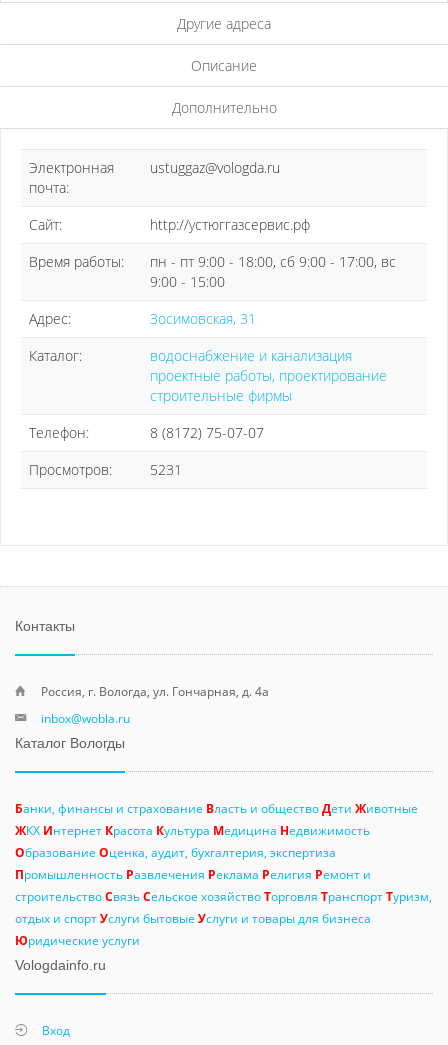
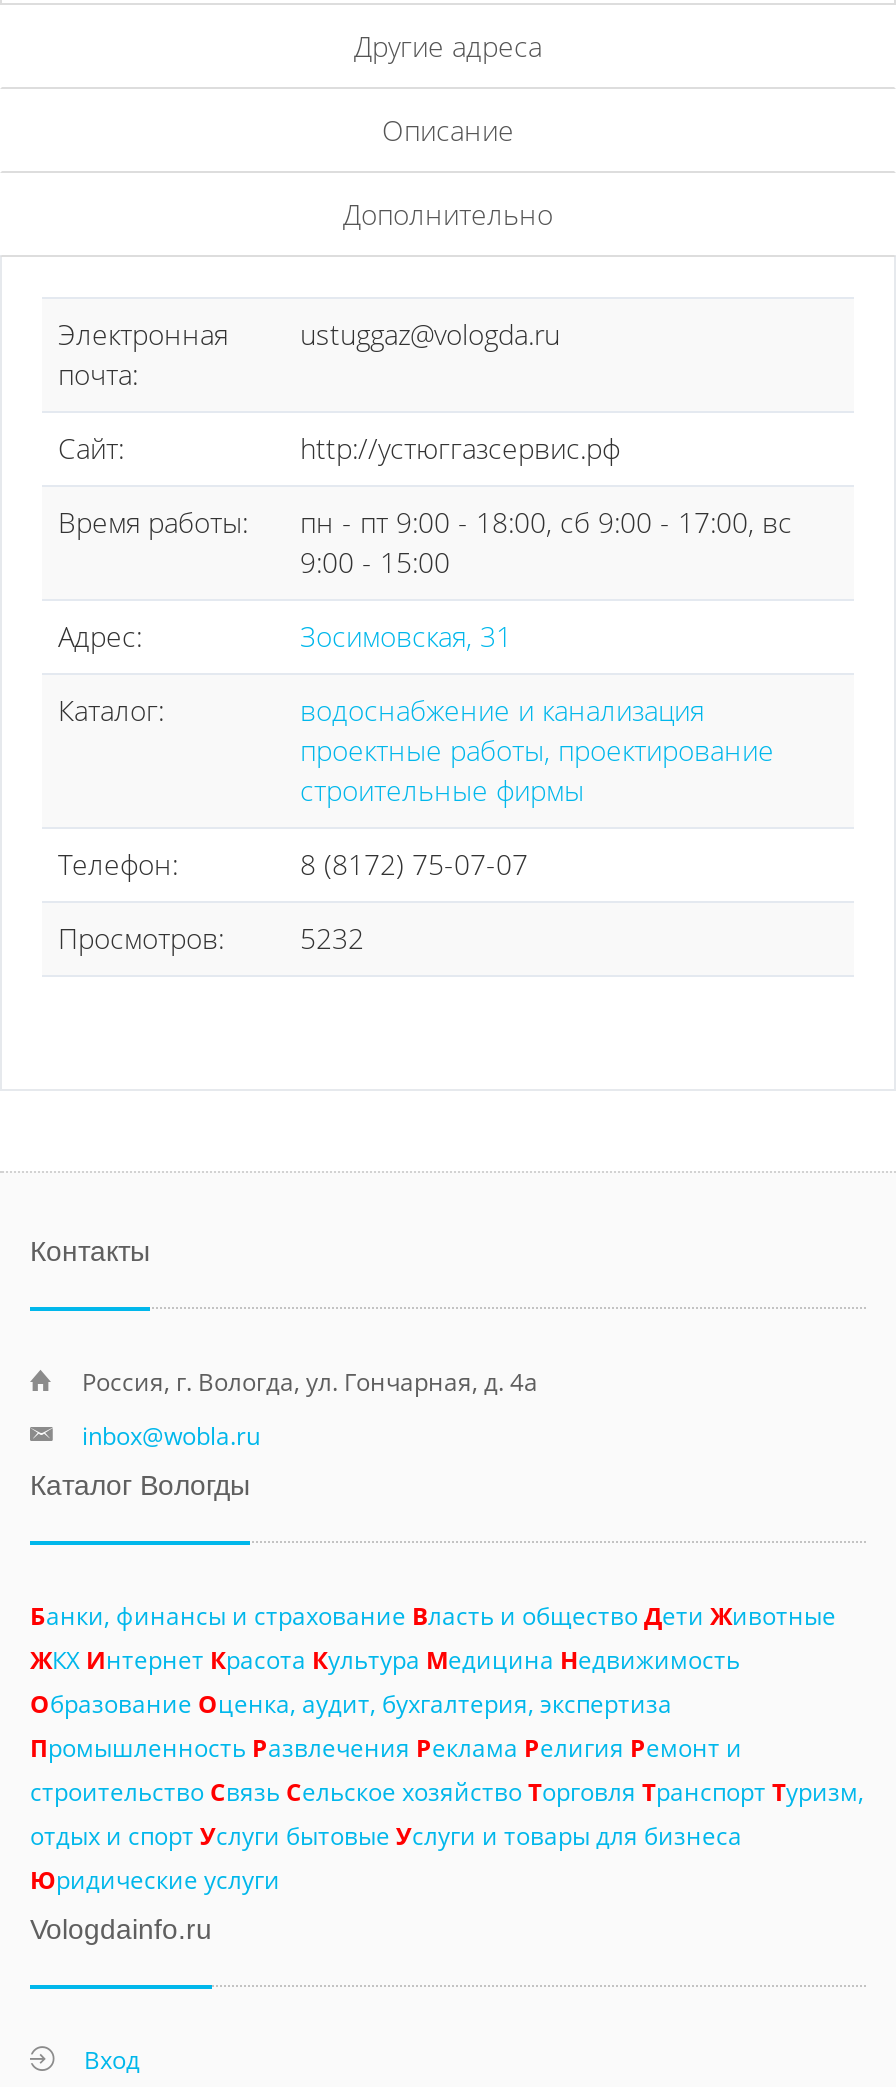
[29,460,182,479] Просмотров: 5231 -> [58,919,364,957] Просмотров: 5232

